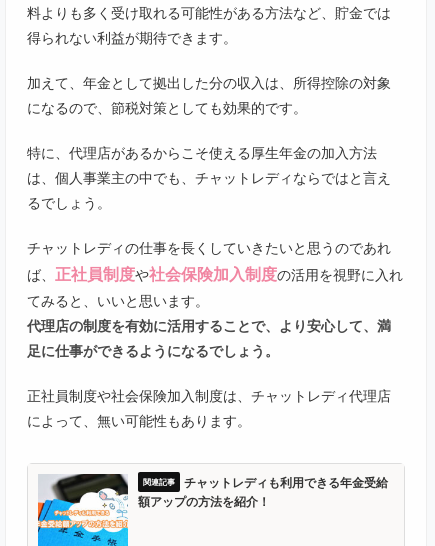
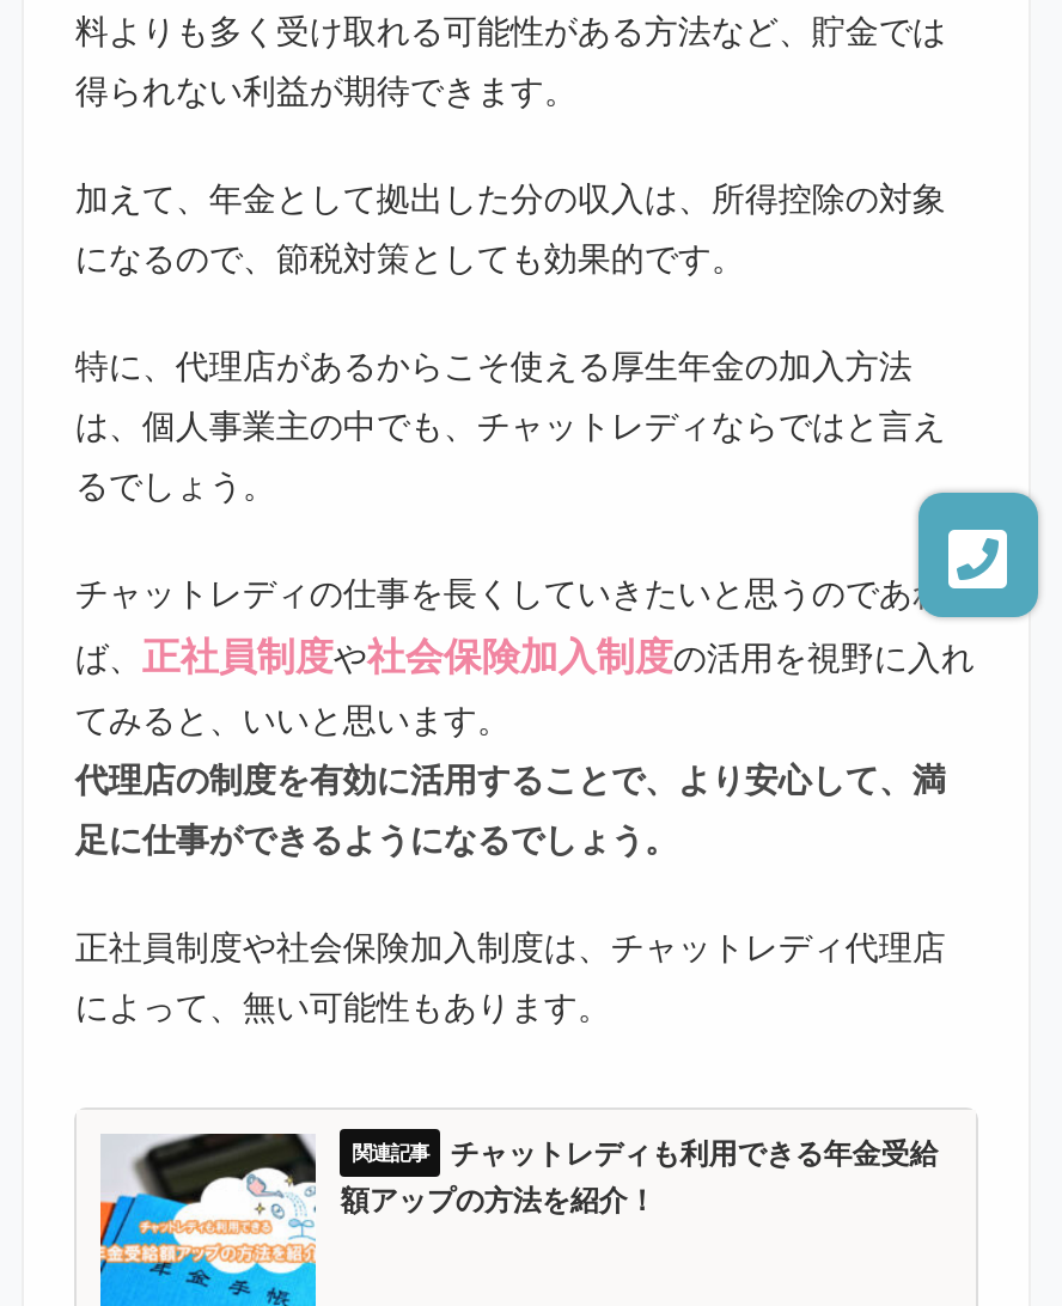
none -> [916,490,1040,620] [image]

